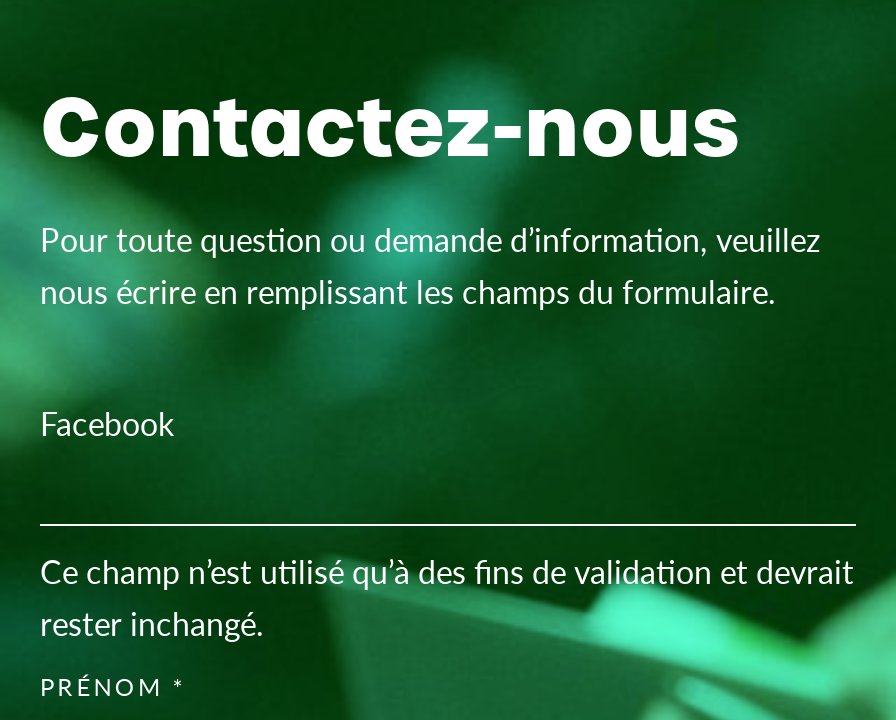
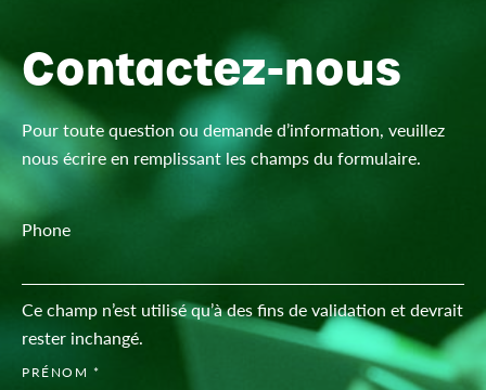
[40,399,174,445] Facebook -> [22,216,71,241] Phone

